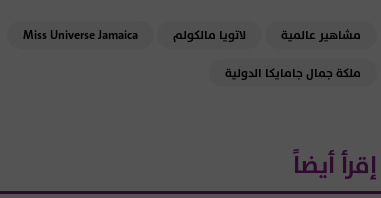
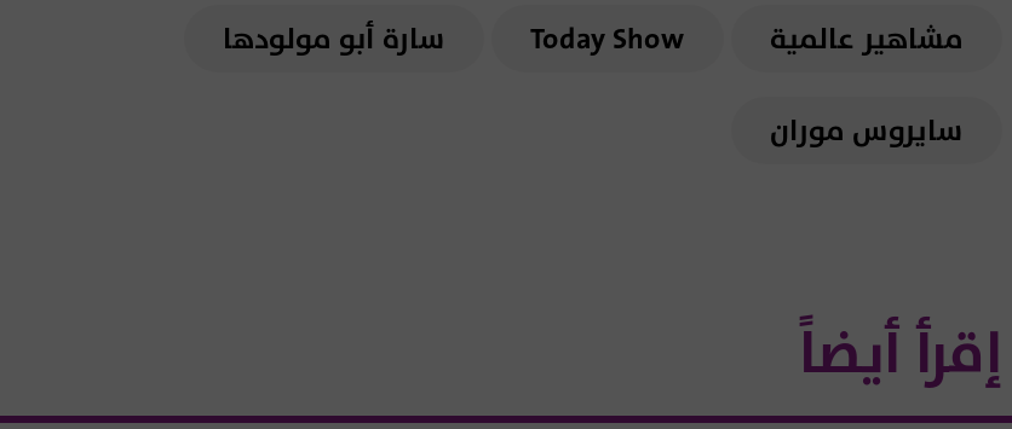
[23,25,246,45] لاتويا مالكولم | Miss Universe Jamaica -> [223,15,685,64] Today Show | سارة أبو مولودها
[225,63,361,83] ملكة جمال جامايكا الدولية -> [770,107,964,156] سايروس موران

